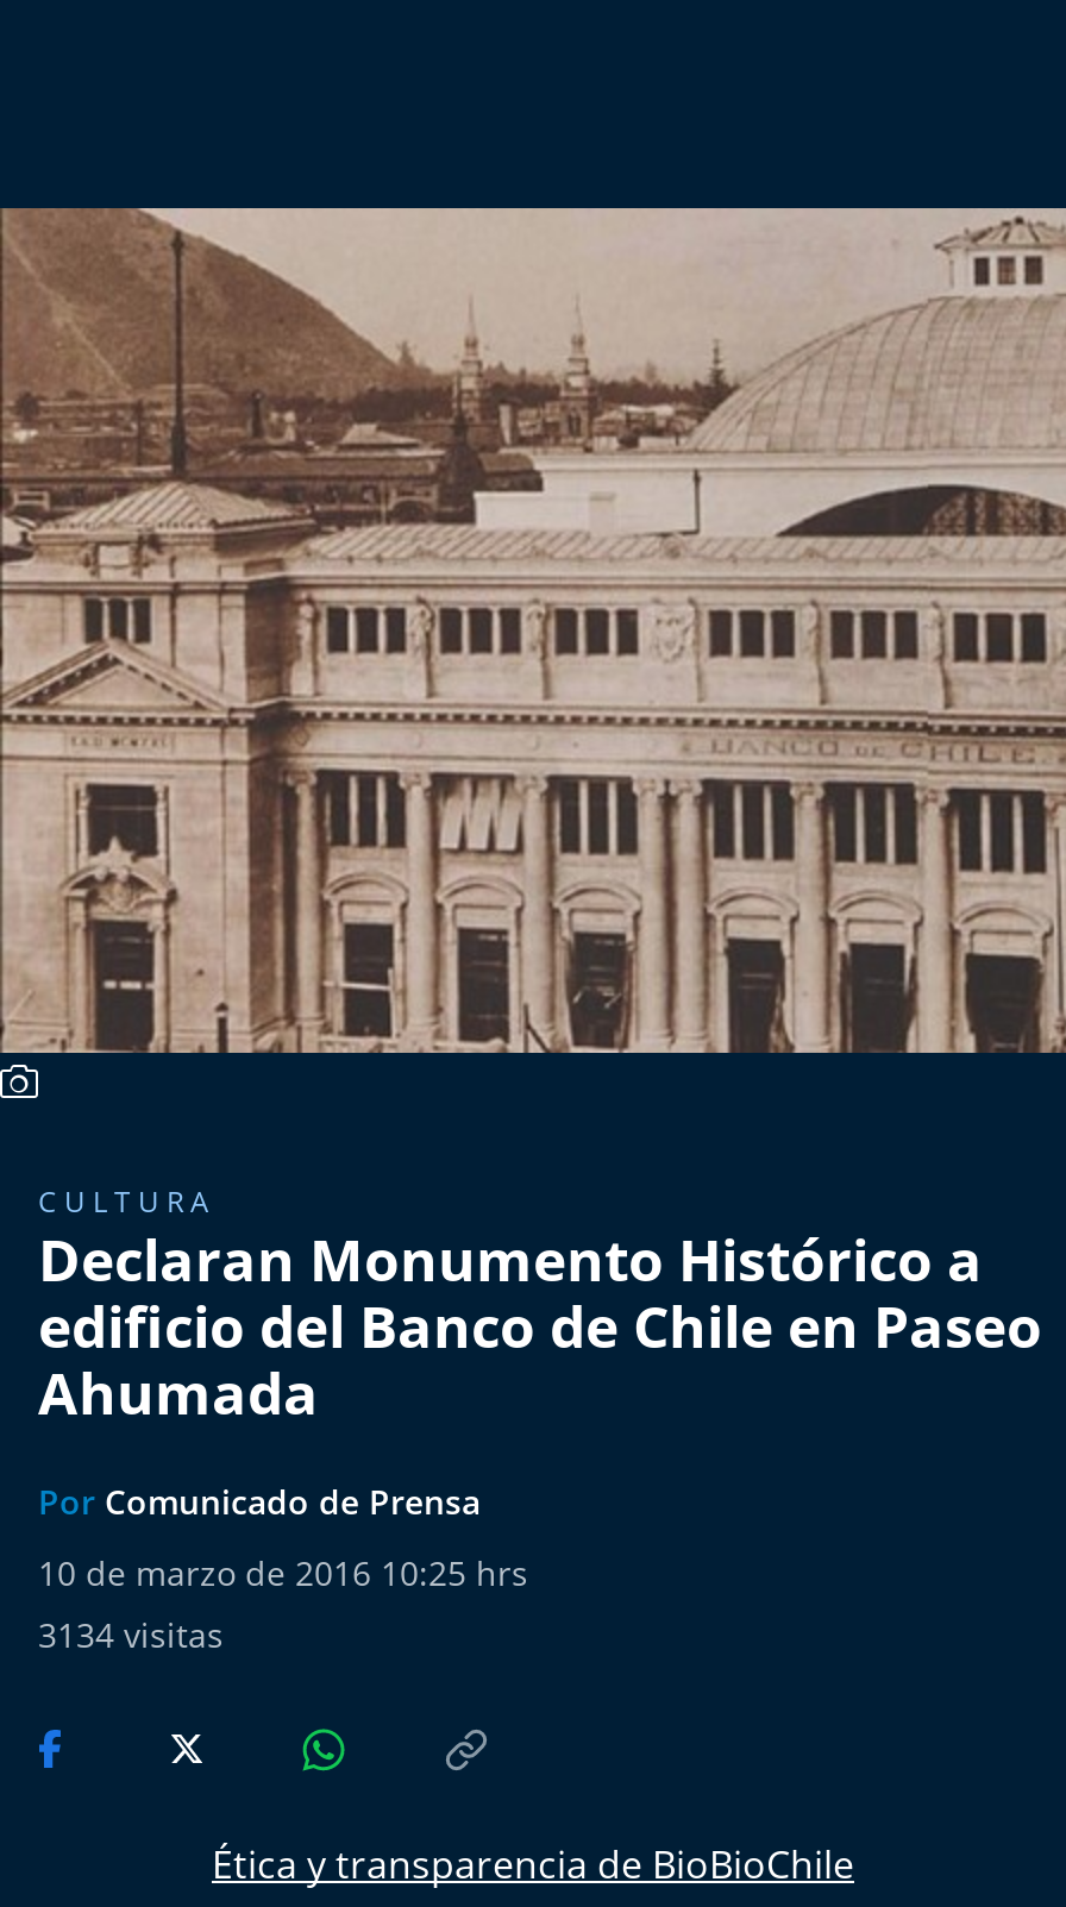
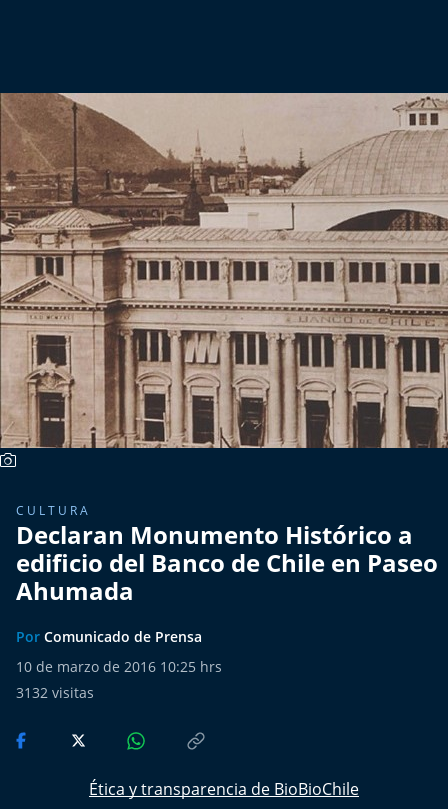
[38,1612,224,1657] 3134 visitas -> [16,683,94,702] 3132 visitas

